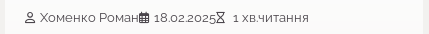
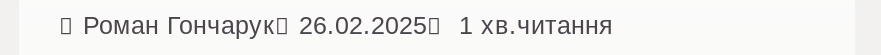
[40,10,216,25] Хоменко Роман | 18.02.2025 -> [83,12,427,40] Роман Гончарук | 26.02.2025

